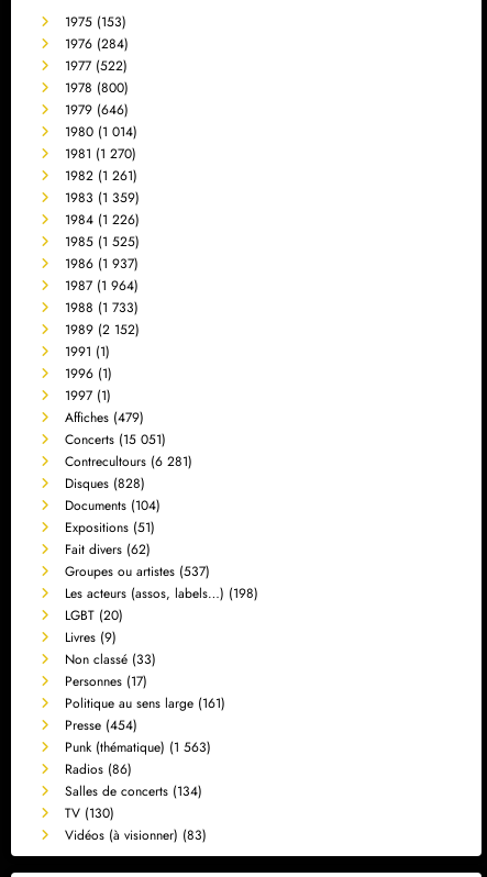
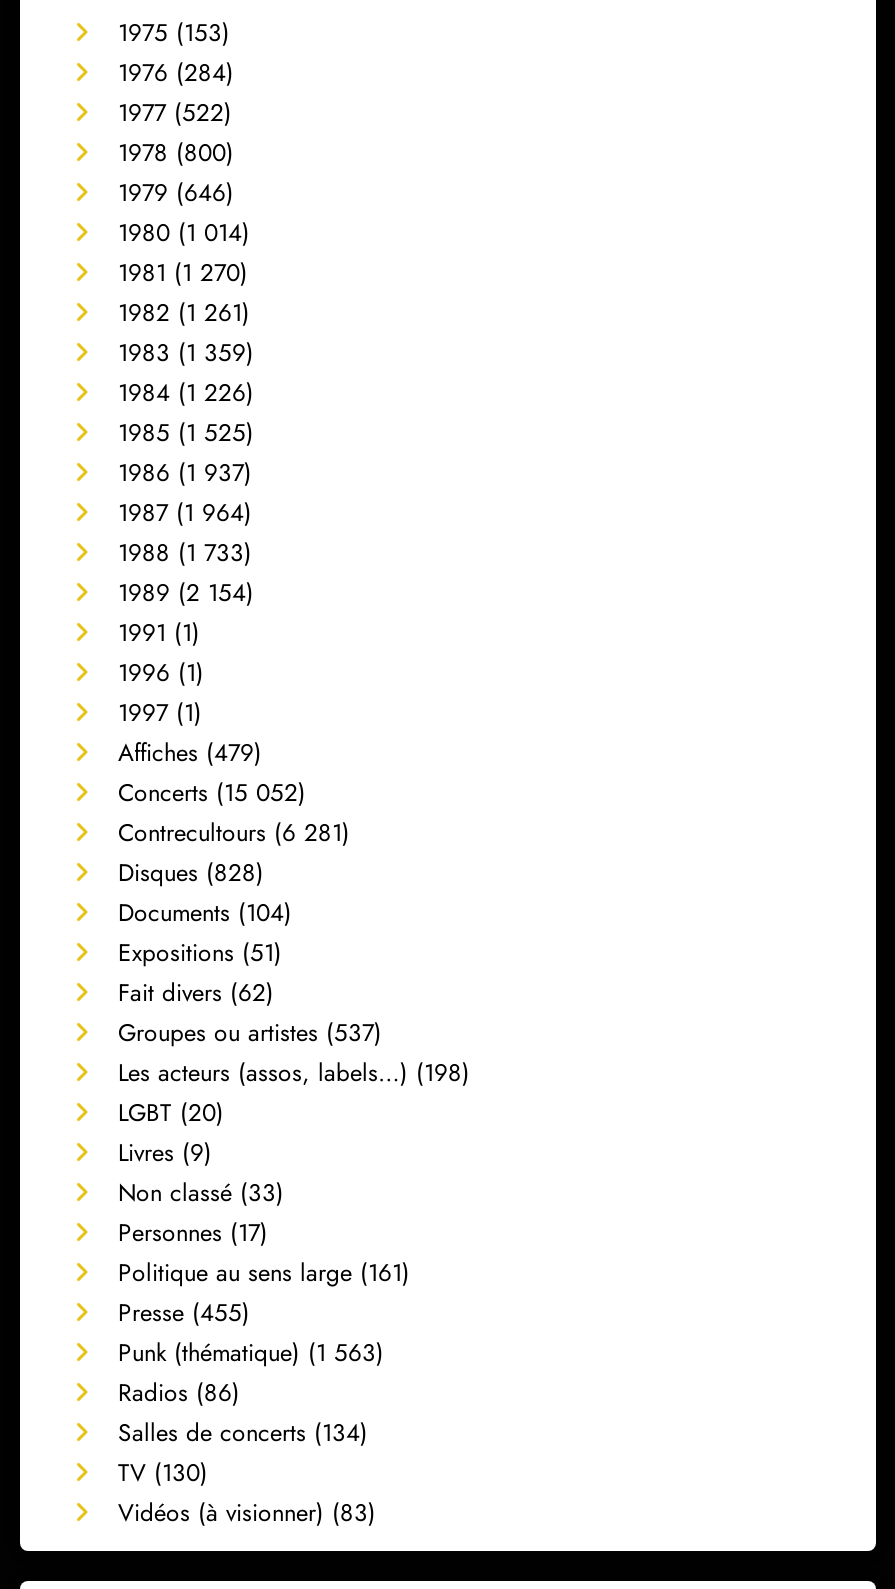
[65,320,140,340] 1989 (2 152) -> [118,576,254,612] 1989 (2 154)
[65,430,166,450] Concerts (15 051) -> [118,776,306,812] Concerts (15 052)
[65,716,137,736] Presse (454) -> [118,1296,250,1332] Presse (455)

